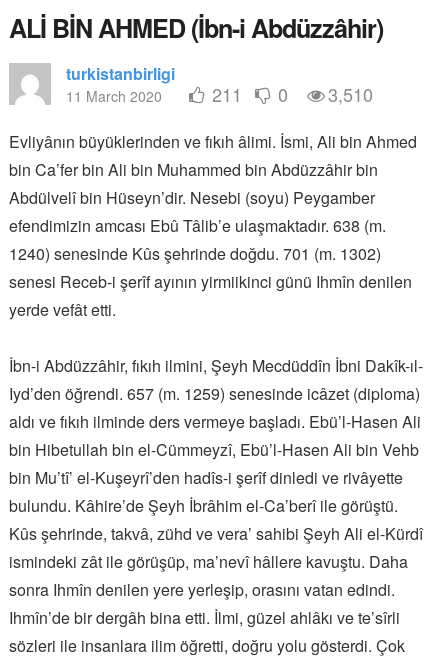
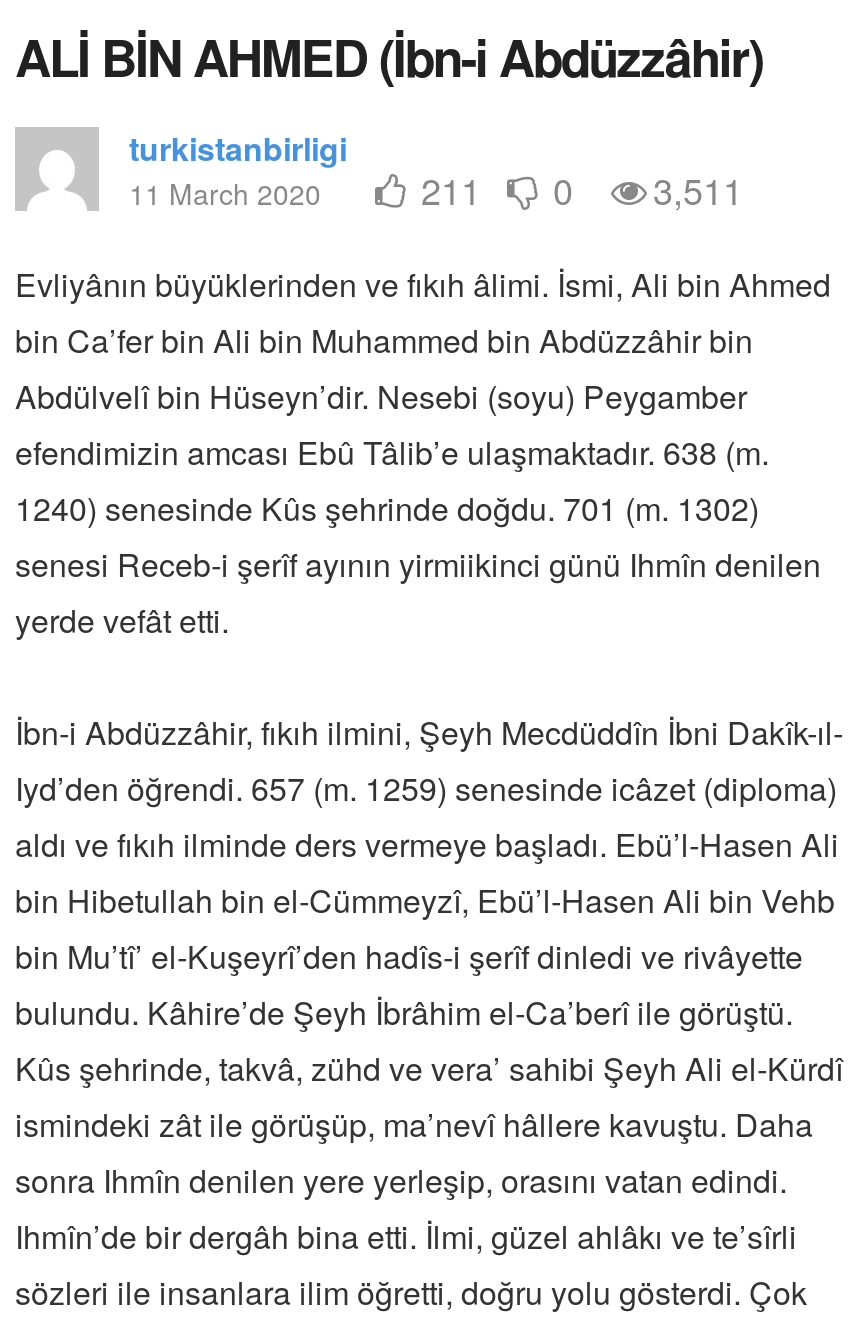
[212,81,373,107] 211 0 3,510 -> [421,163,743,215] 211 0 3,511

